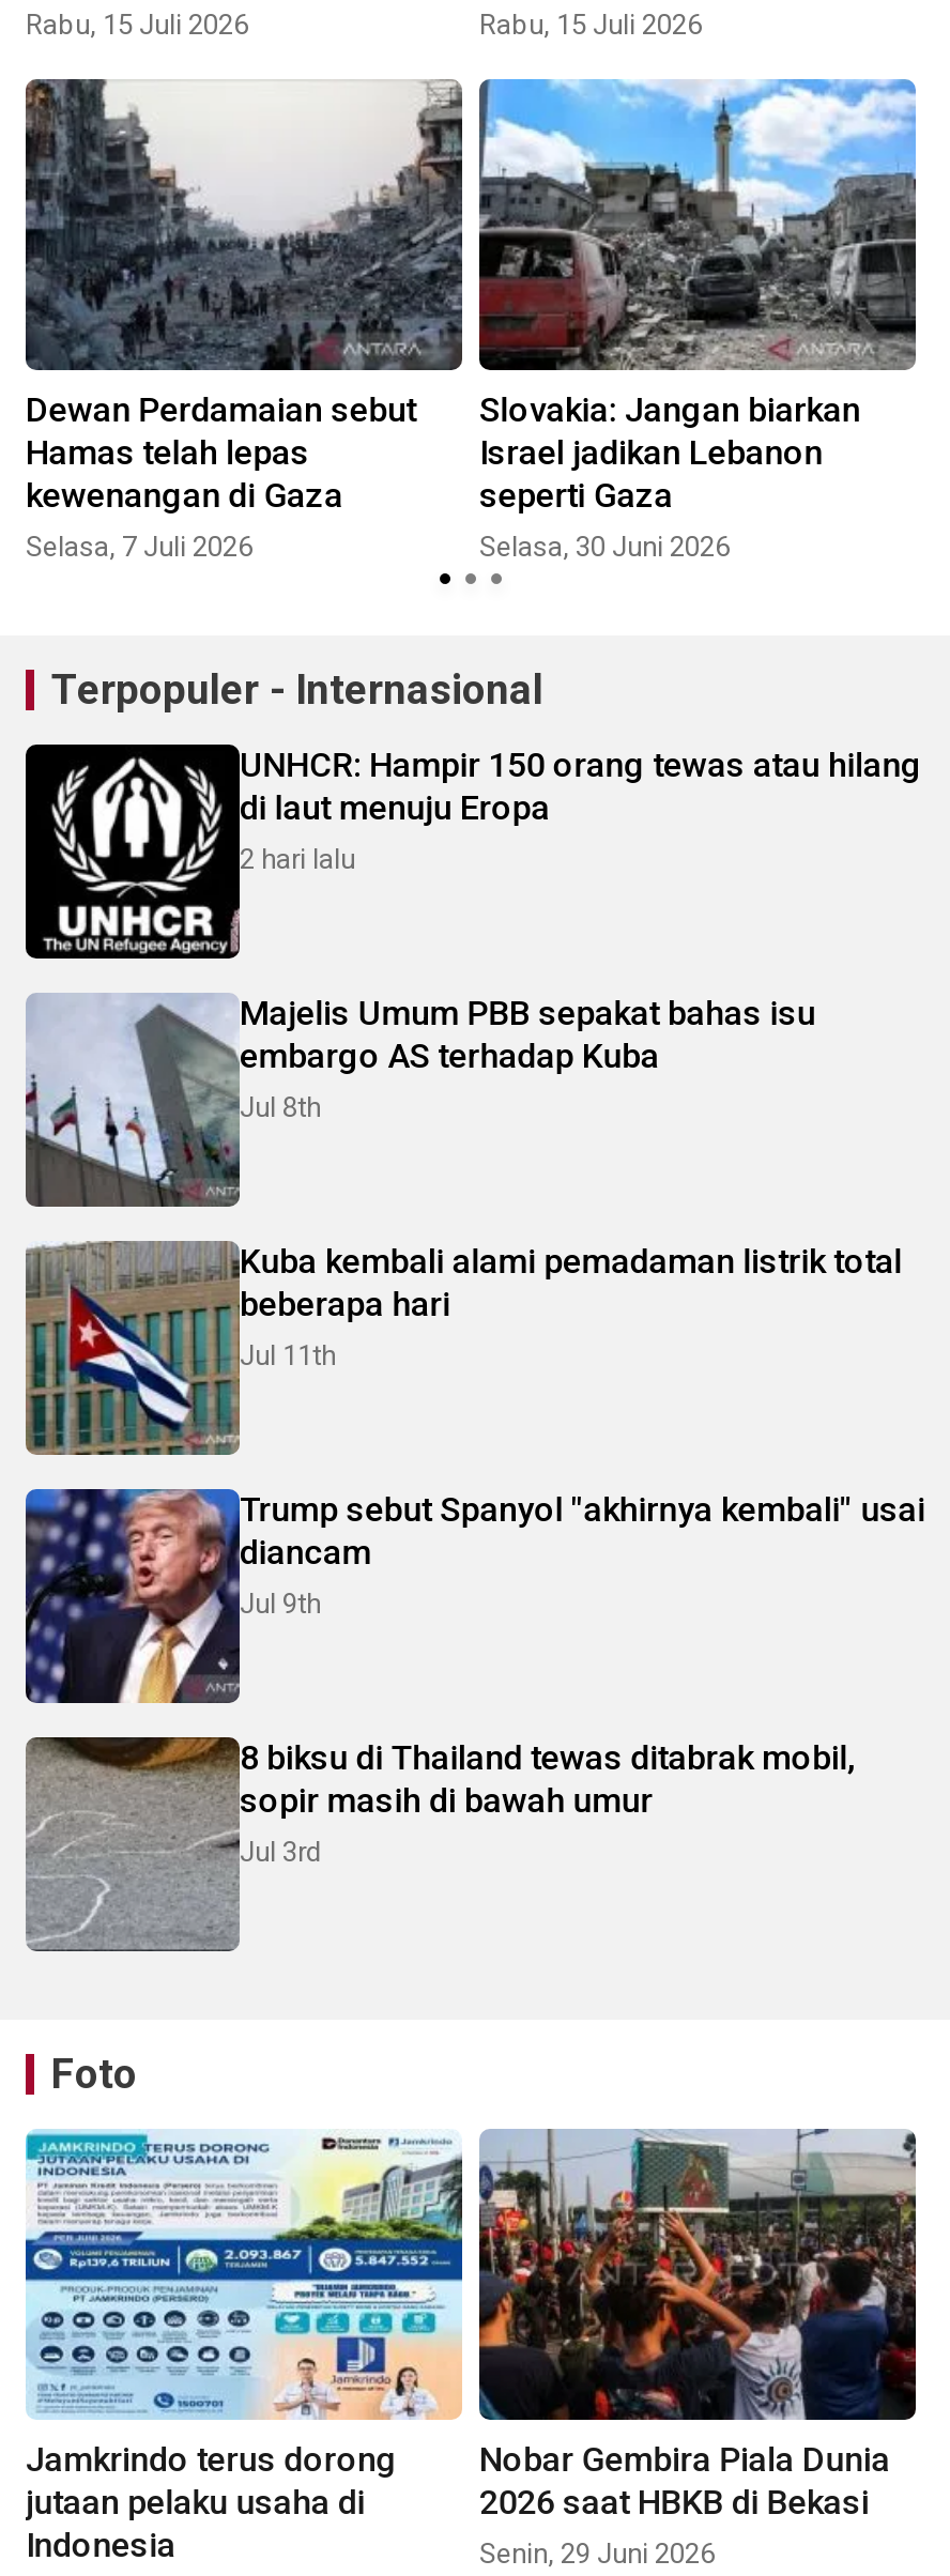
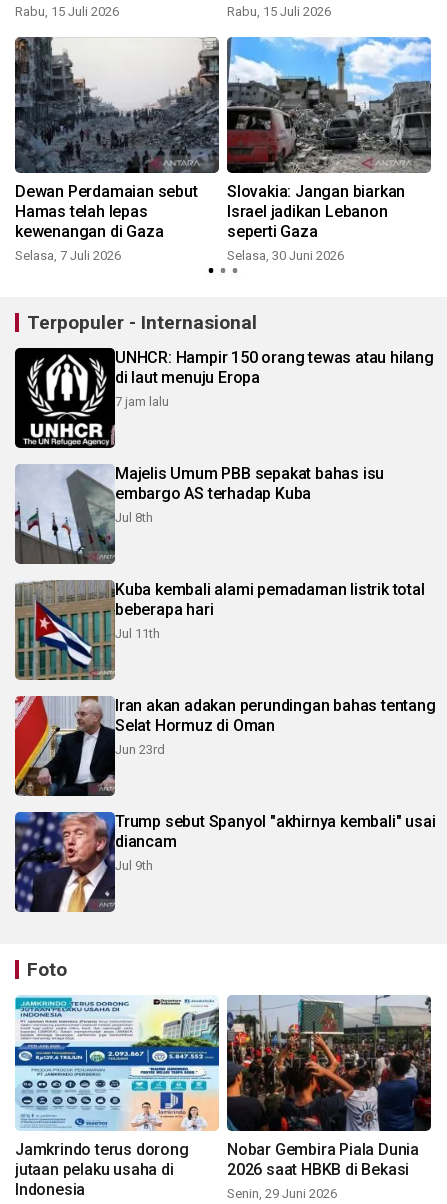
[240,843,355,875] 2 hari lalu -> [115,394,169,409] 7 jam lalu
none -> [14,695,436,796] [image] | Iran akan adakan perundingan bahas tentang | Selat Hormuz di Oman | Jun 23rd
moved [21,1485,925,1707] -> [13,810,435,914]: [image] | Trump sebut Spanyol "akhirnya kembali" usai | diancam | Jul 9th
[26,1735,855,1951] [image] | 8 biksu di Thailand tewas ditabrak mobil, | sopir masih di bawah umur | Jul 3rd -> none

